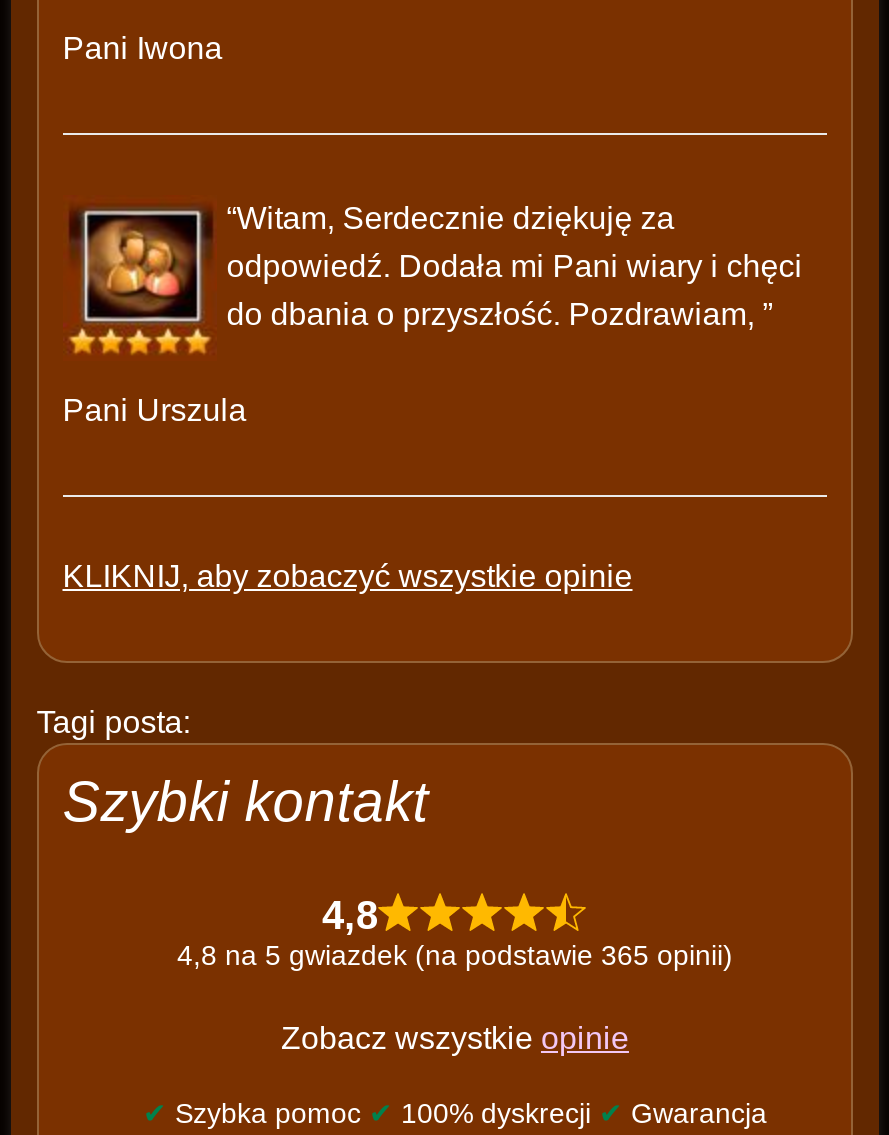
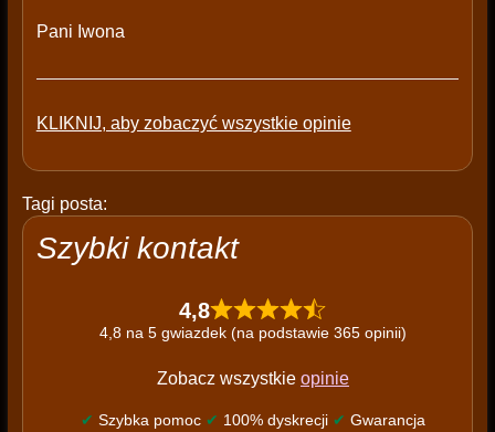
[63,202,803,428] [image] | “Witam, Serdecznie dziękuję za | odpowiedź. Dodała mi Pani wiary i chęci | do dbania o przyszłość. Pozdrawiam, ” | Pani Urszula -> none

